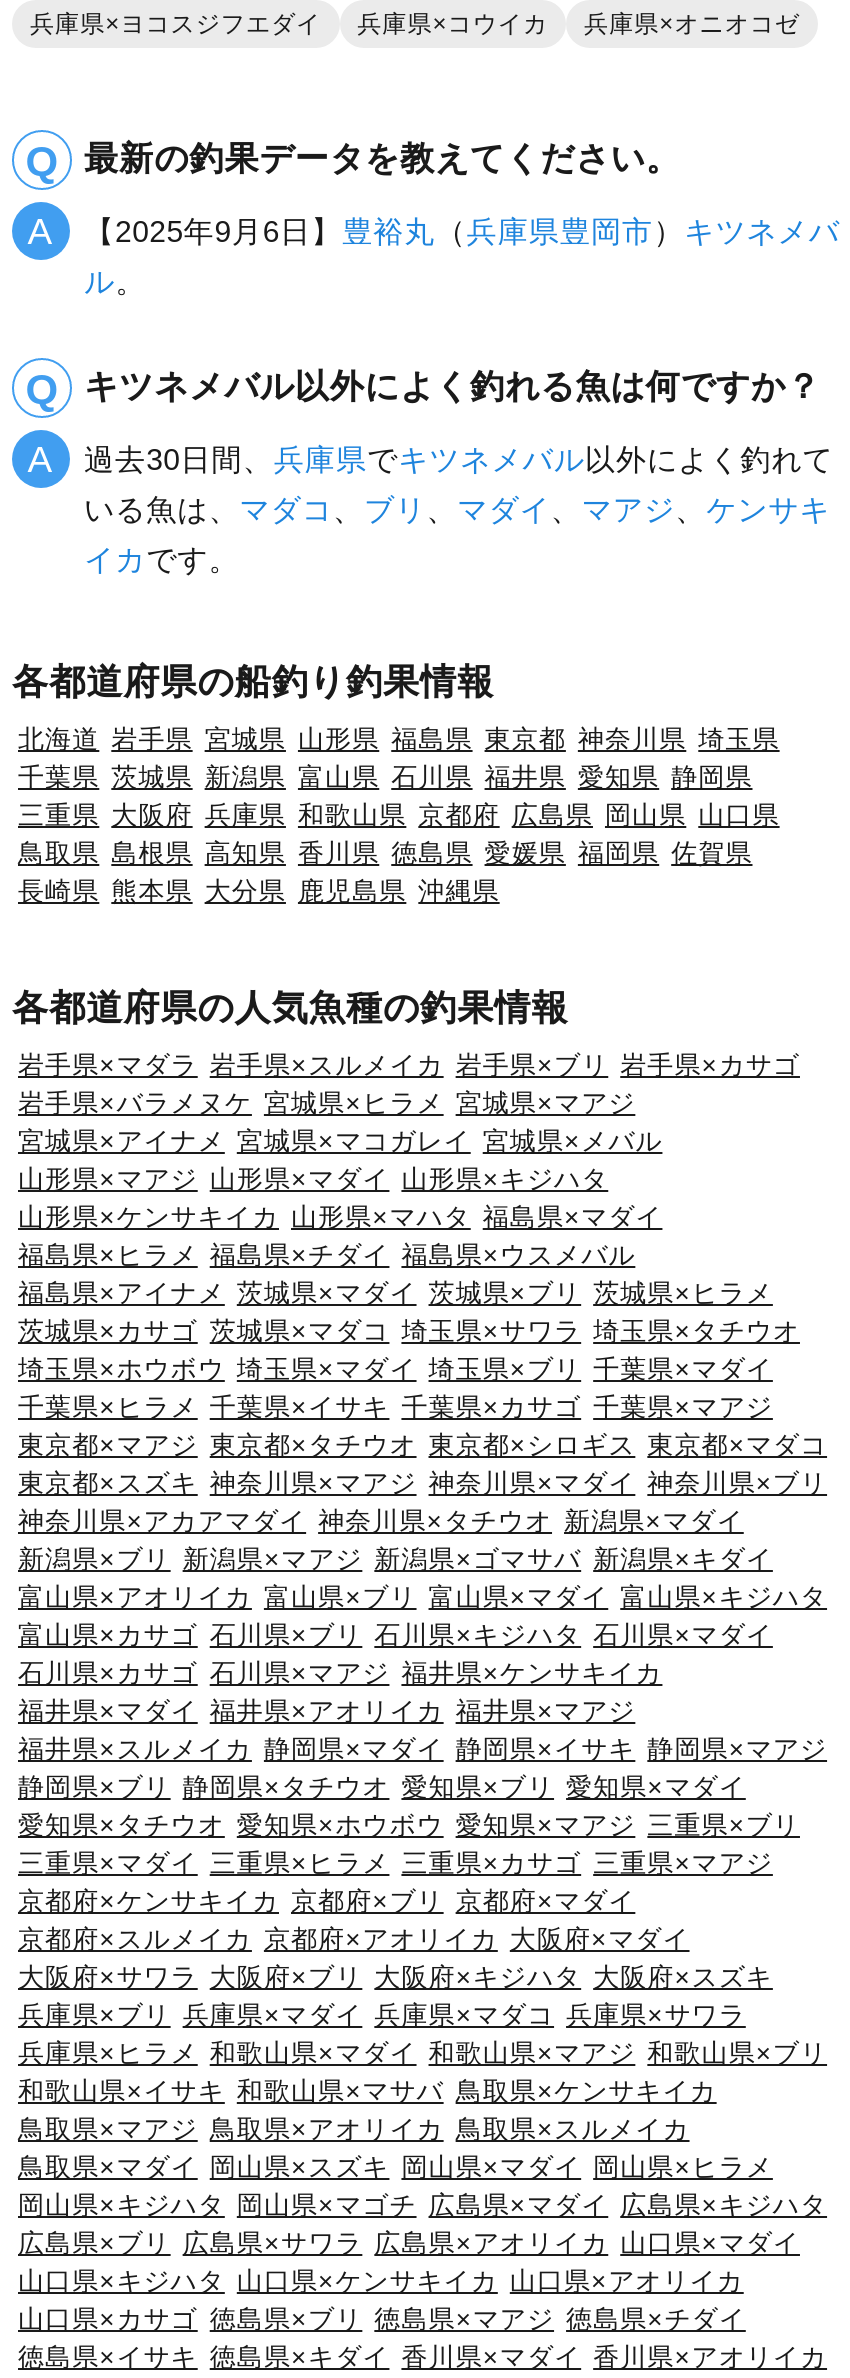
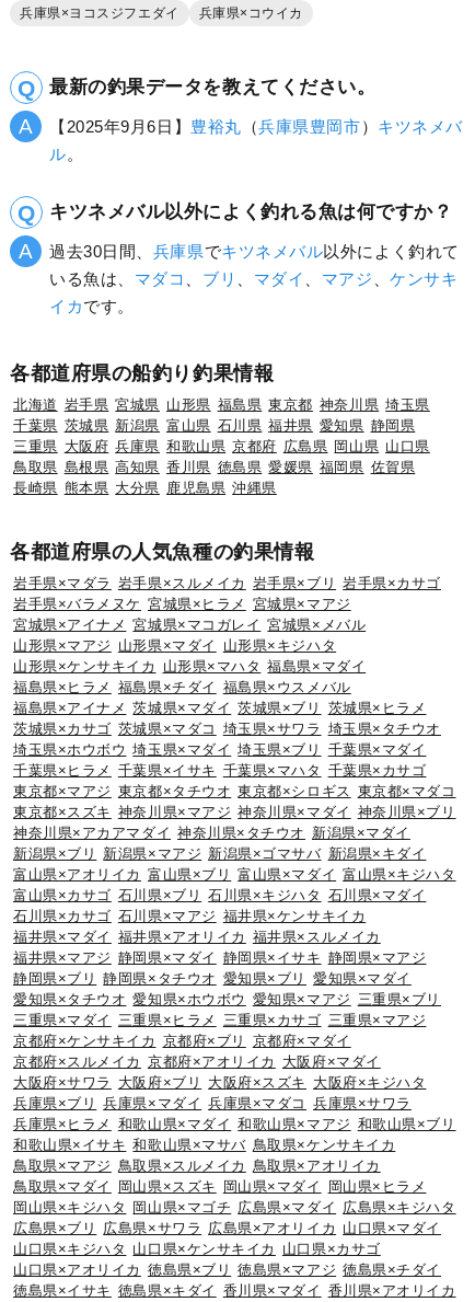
[584,10,800,38] 兵庫県×オニオコゼ -> none
[18,1392,773,1422] 千葉県×ヒラメ 千葉県×イサキ 千葉県×カサゴ 千葉県×マアジ -> [13,762,426,779] 千葉県×ヒラメ 千葉県×イサキ 千葉県×マハタ 千葉県×カサゴ
[18,1696,827,1764] 福井県×マダイ 福井県×アオリイカ 福井県×マアジ | 福井県×スルメイカ 静岡県×マダイ 静岡県×イサキ 静岡県×マアジ -> [13,929,426,966] 福井県×マダイ 福井県×アオリイカ 福井県×スルメイカ | 福井県×マアジ 静岡県×マダイ 静岡県×イサキ 静岡県×マアジ
[18,1962,773,1992] 大阪府×サワラ 大阪府×ブリ 大阪府×キジハタ 大阪府×スズキ -> [13,1074,426,1091] 大阪府×サワラ 大阪府×ブリ 大阪府×スズキ 大阪府×キジハタ
[18,2114,690,2144] 鳥取県×マアジ 鳥取県×アオリイカ 鳥取県×スルメイカ -> [13,1158,381,1174] 鳥取県×マアジ 鳥取県×スルメイカ 鳥取県×アオリイカ
[18,2266,746,2334] 山口県×キジハタ 山口県×ケンサキイカ 山口県×アオリイカ | 山口県×カサゴ 徳島県×ブリ 徳島県×マアジ 徳島県×チダイ -> [13,1241,441,1278] 山口県×キジハタ 山口県×ケンサキイカ 山口県×カサゴ | 山口県×アオリイカ 徳島県×ブリ 徳島県×マアジ 徳島県×チダイ

